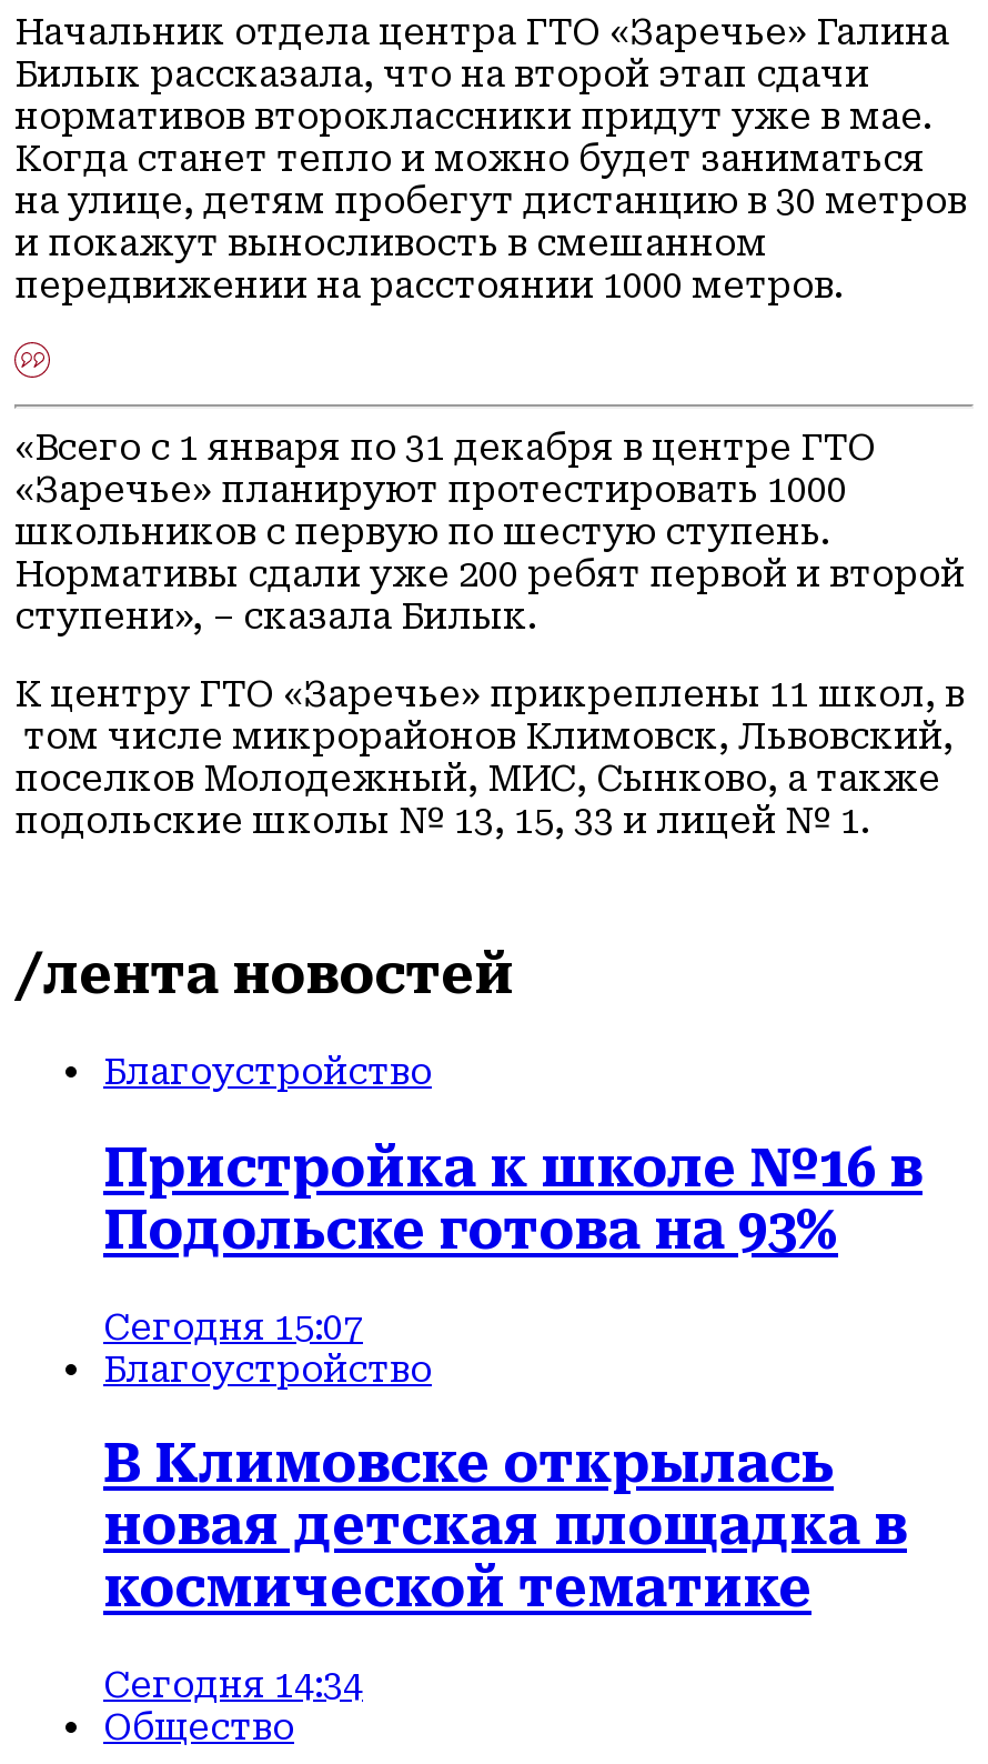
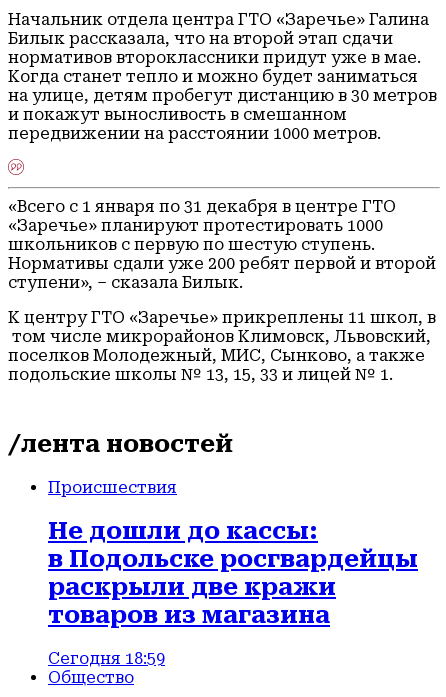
[103,1050,923,1707] Благоустройство | Пристройка к школе №16 в | Подольске готова на 93% | Сегодня 15:07 | Благоустройство | В Климовске открылась | новая детская площадка в | космической тематике | Сегодня 14:34 -> [48,478,418,667] Происшествия | Не дошли до кассы: | в Подольске росгвардейцы | раскрыли две кражи | товаров из магазина | Сегодня 18:59

